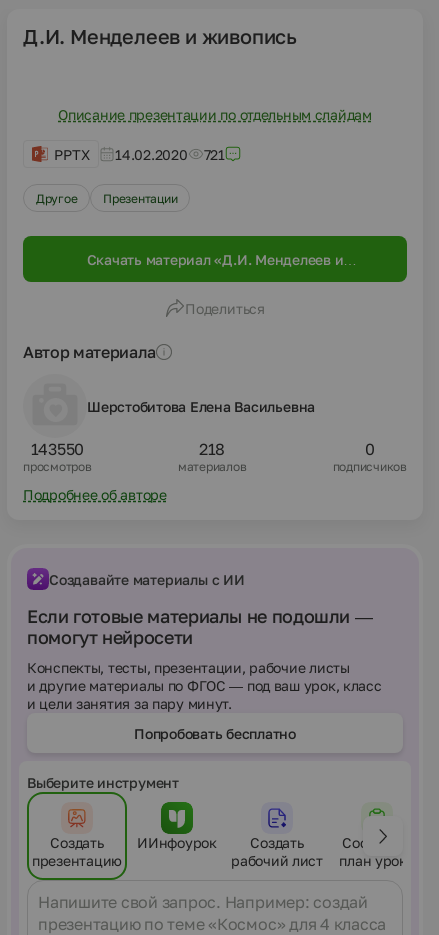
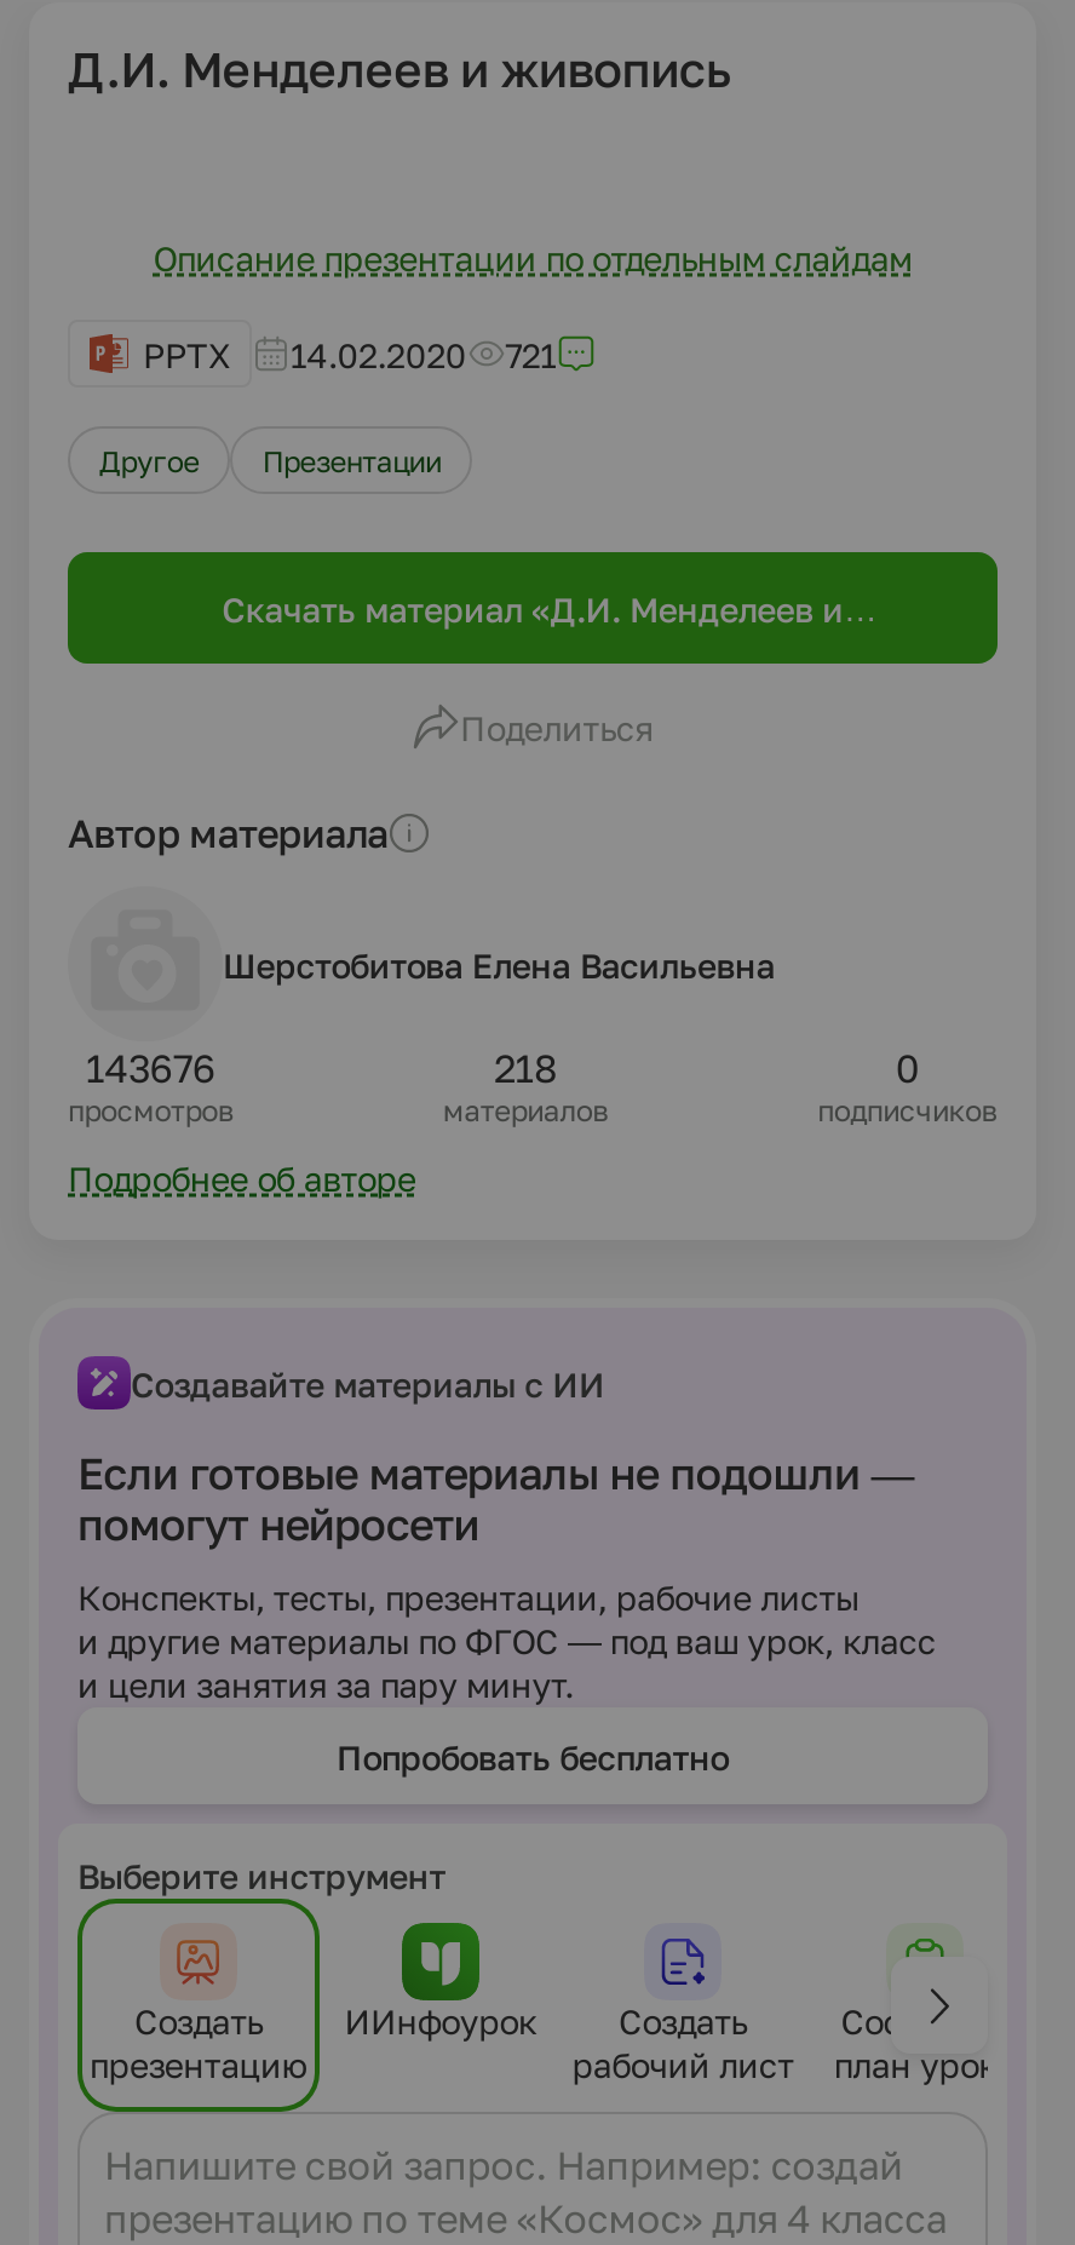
[30,439,84,459] 143550 -> [86,1044,216,1092] 143676

